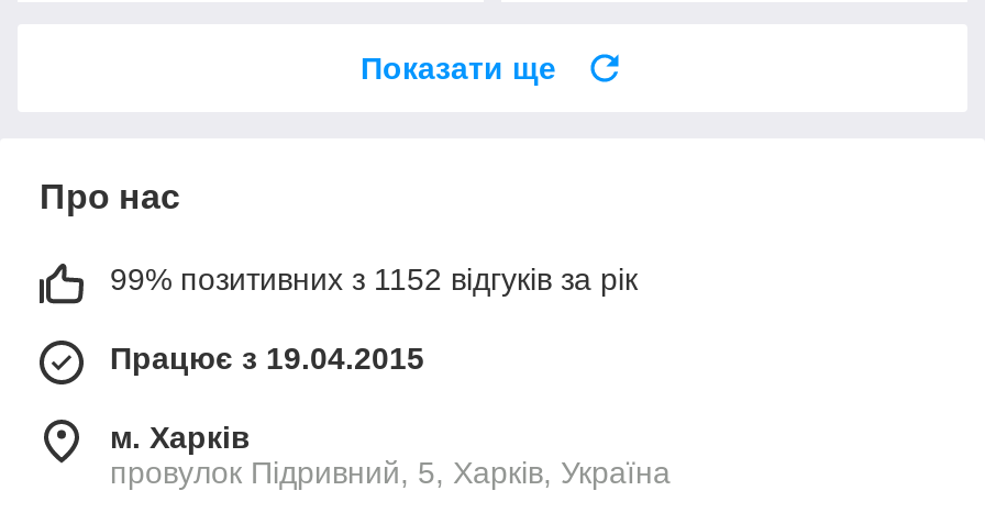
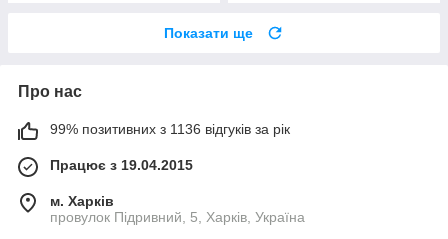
[110,261,638,296] 99% позитивних з 1152 відгуків за рік -> [50,121,290,137] 99% позитивних з 1136 відгуків за рік

